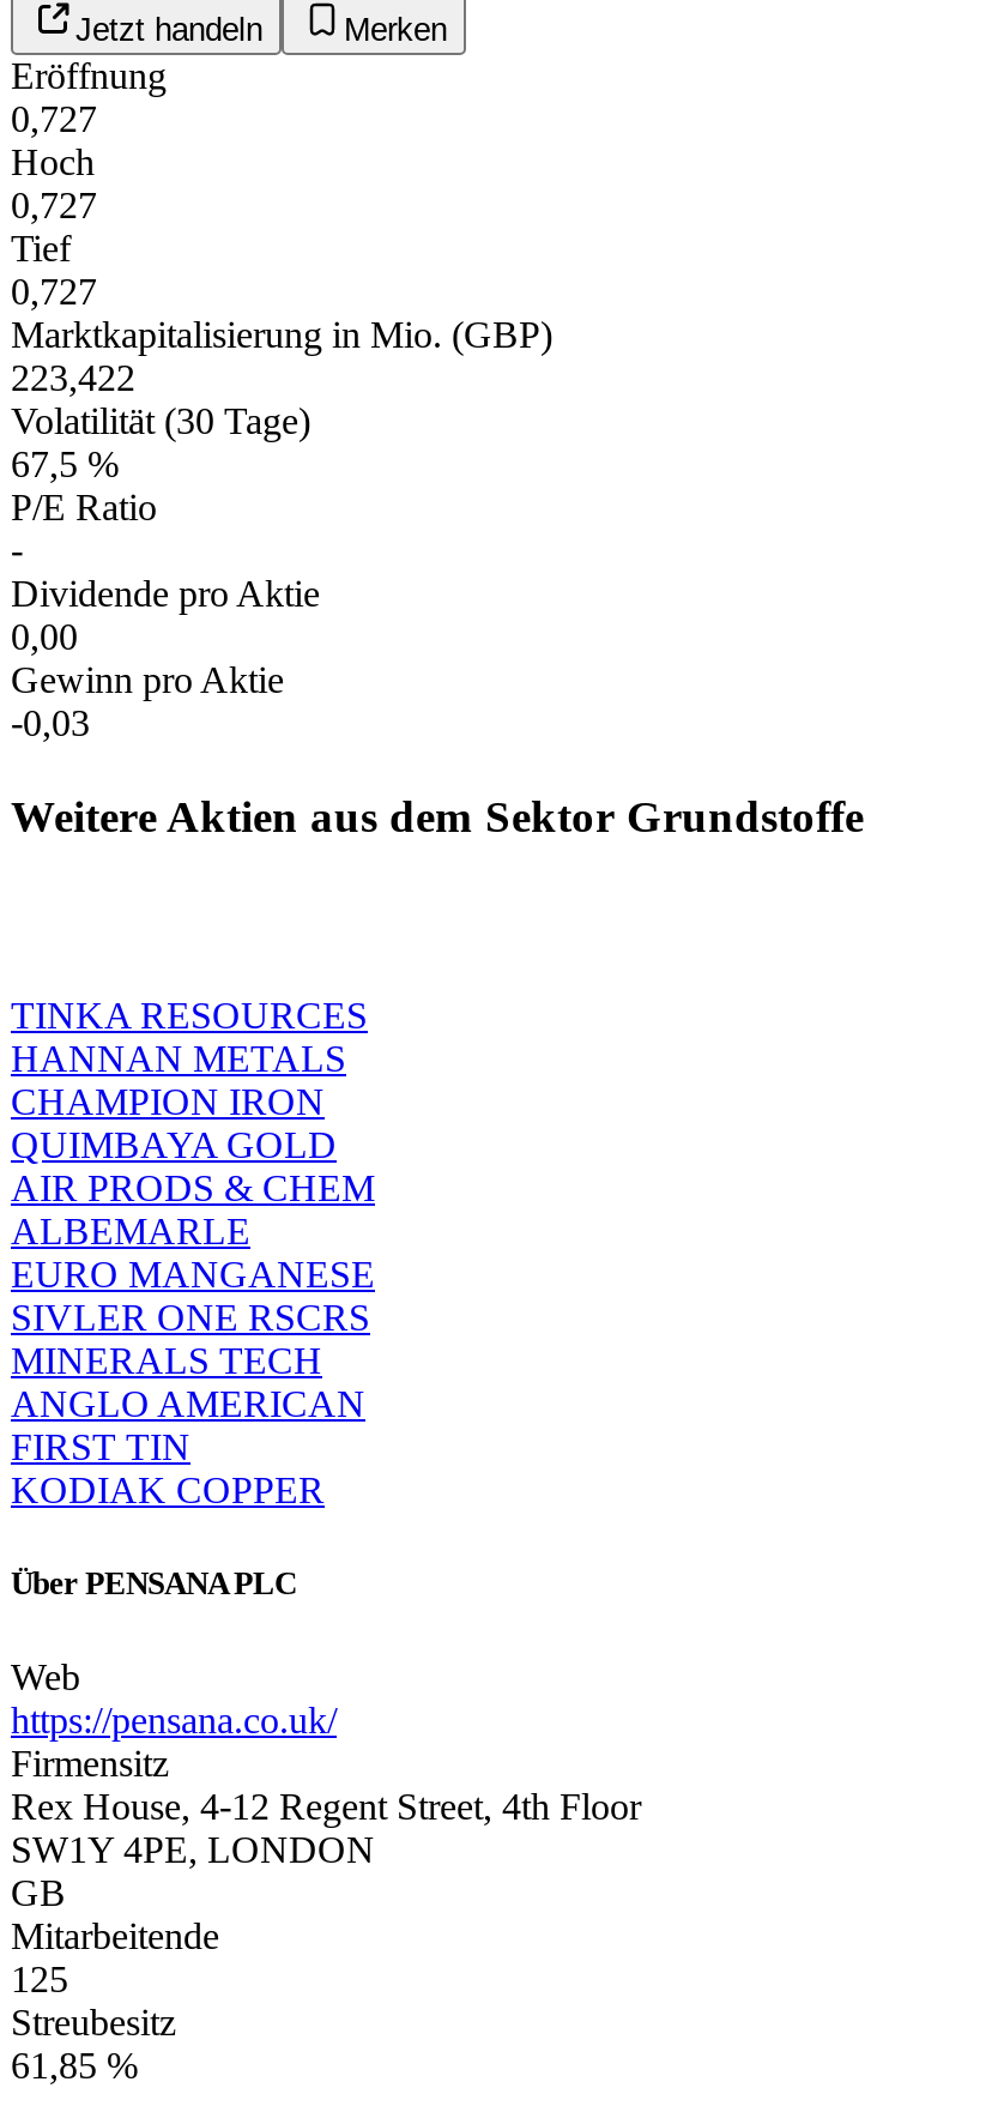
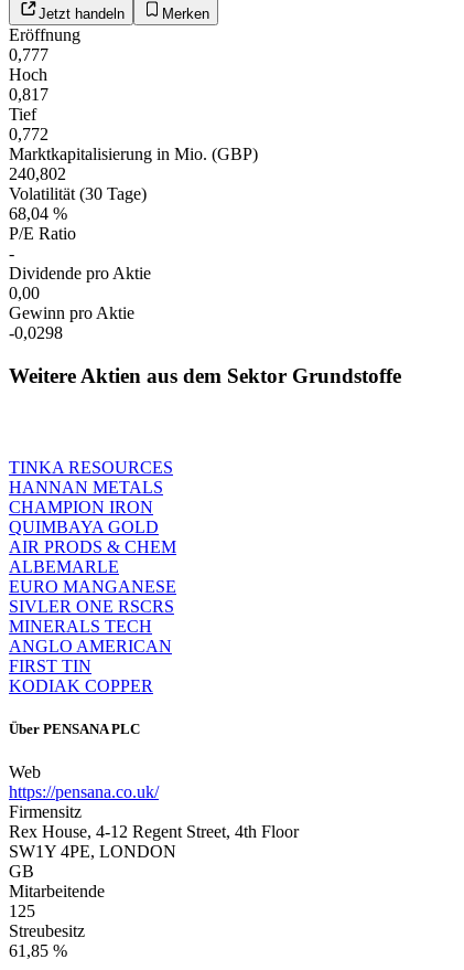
[11,99,97,139] 0,727 -> [9,45,48,64] 0,777
[11,185,97,226] 0,727 -> [9,85,48,104] 0,817
[11,271,97,312] 0,727 -> [9,125,48,144] 0,772
[11,357,135,398] 223,422 -> [9,165,66,183] 240,802
[11,444,119,484] 67,5 % -> [9,204,67,223] 68,04 %
[11,703,90,743] -0,03 -> [9,323,63,342] -0,0298

